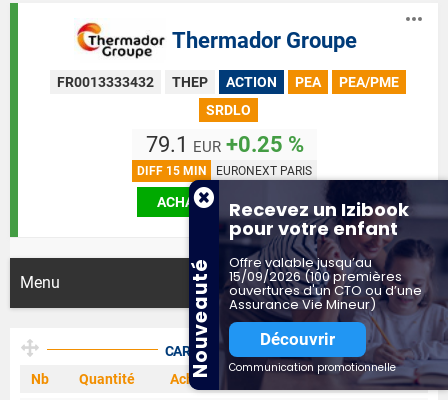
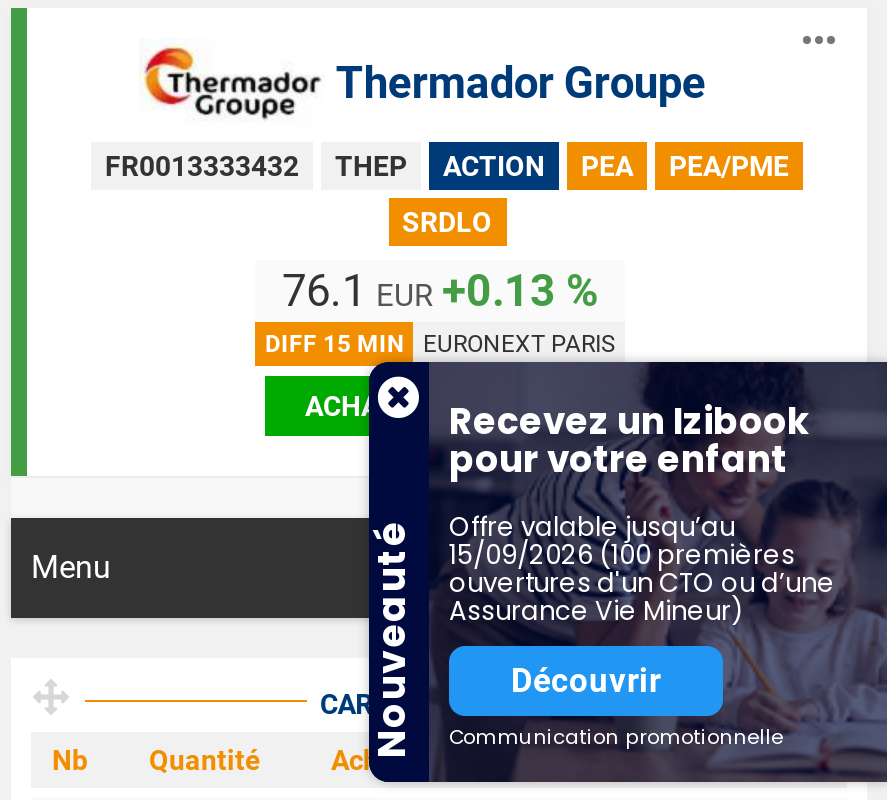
[145,132,303,157] 79.1 EUR +0.25 % -> [282,266,598,316] 76.1 EUR +0.13 %

